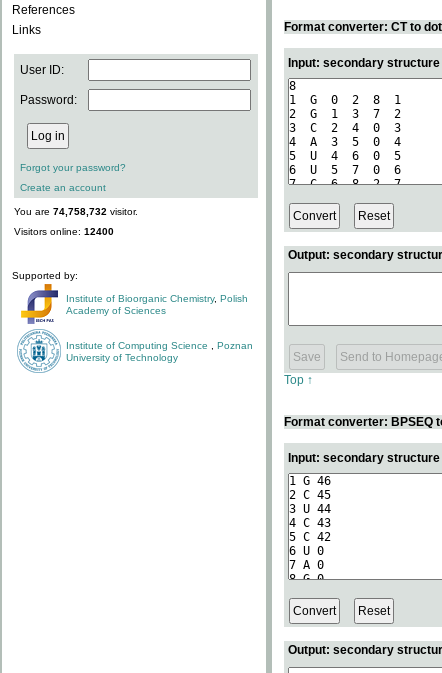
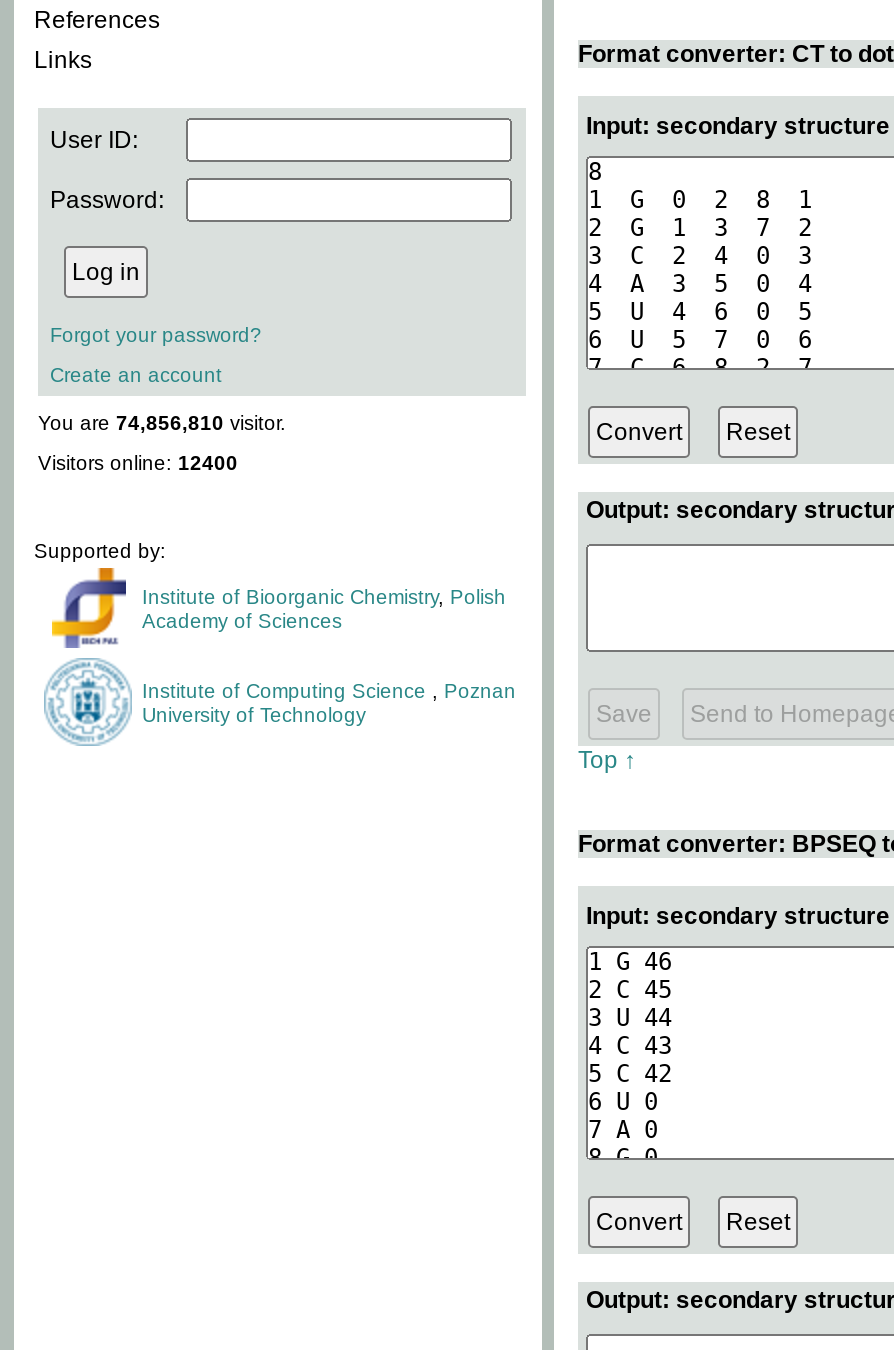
[14,206,138,217] You are 74,758,732 visitor. -> [38,412,286,434] You are 74,856,810 visitor.

